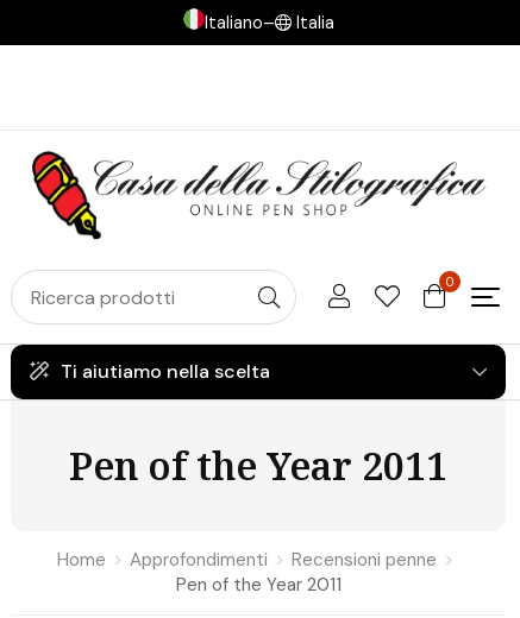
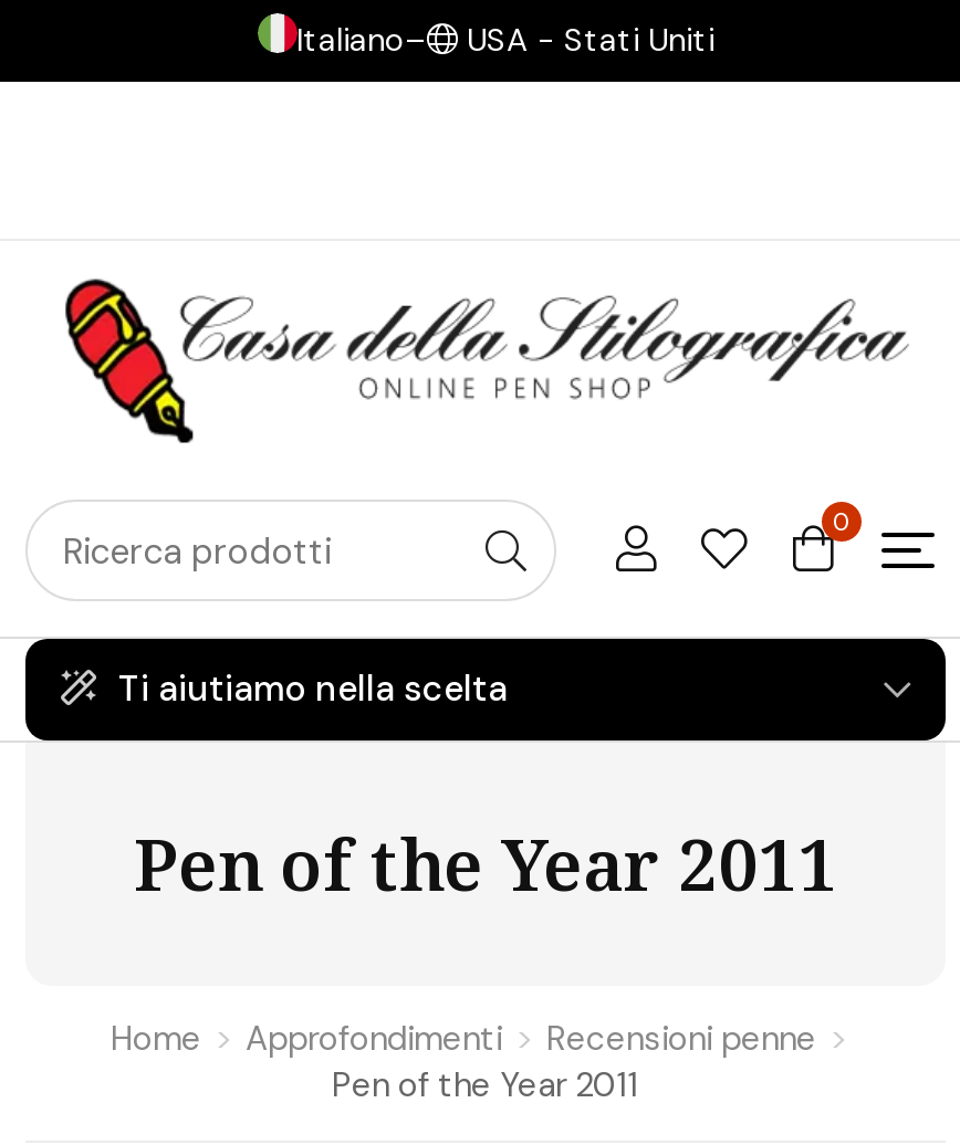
[291,11,334,33] Italia -> [458,19,714,59] USA - Stati Uniti

